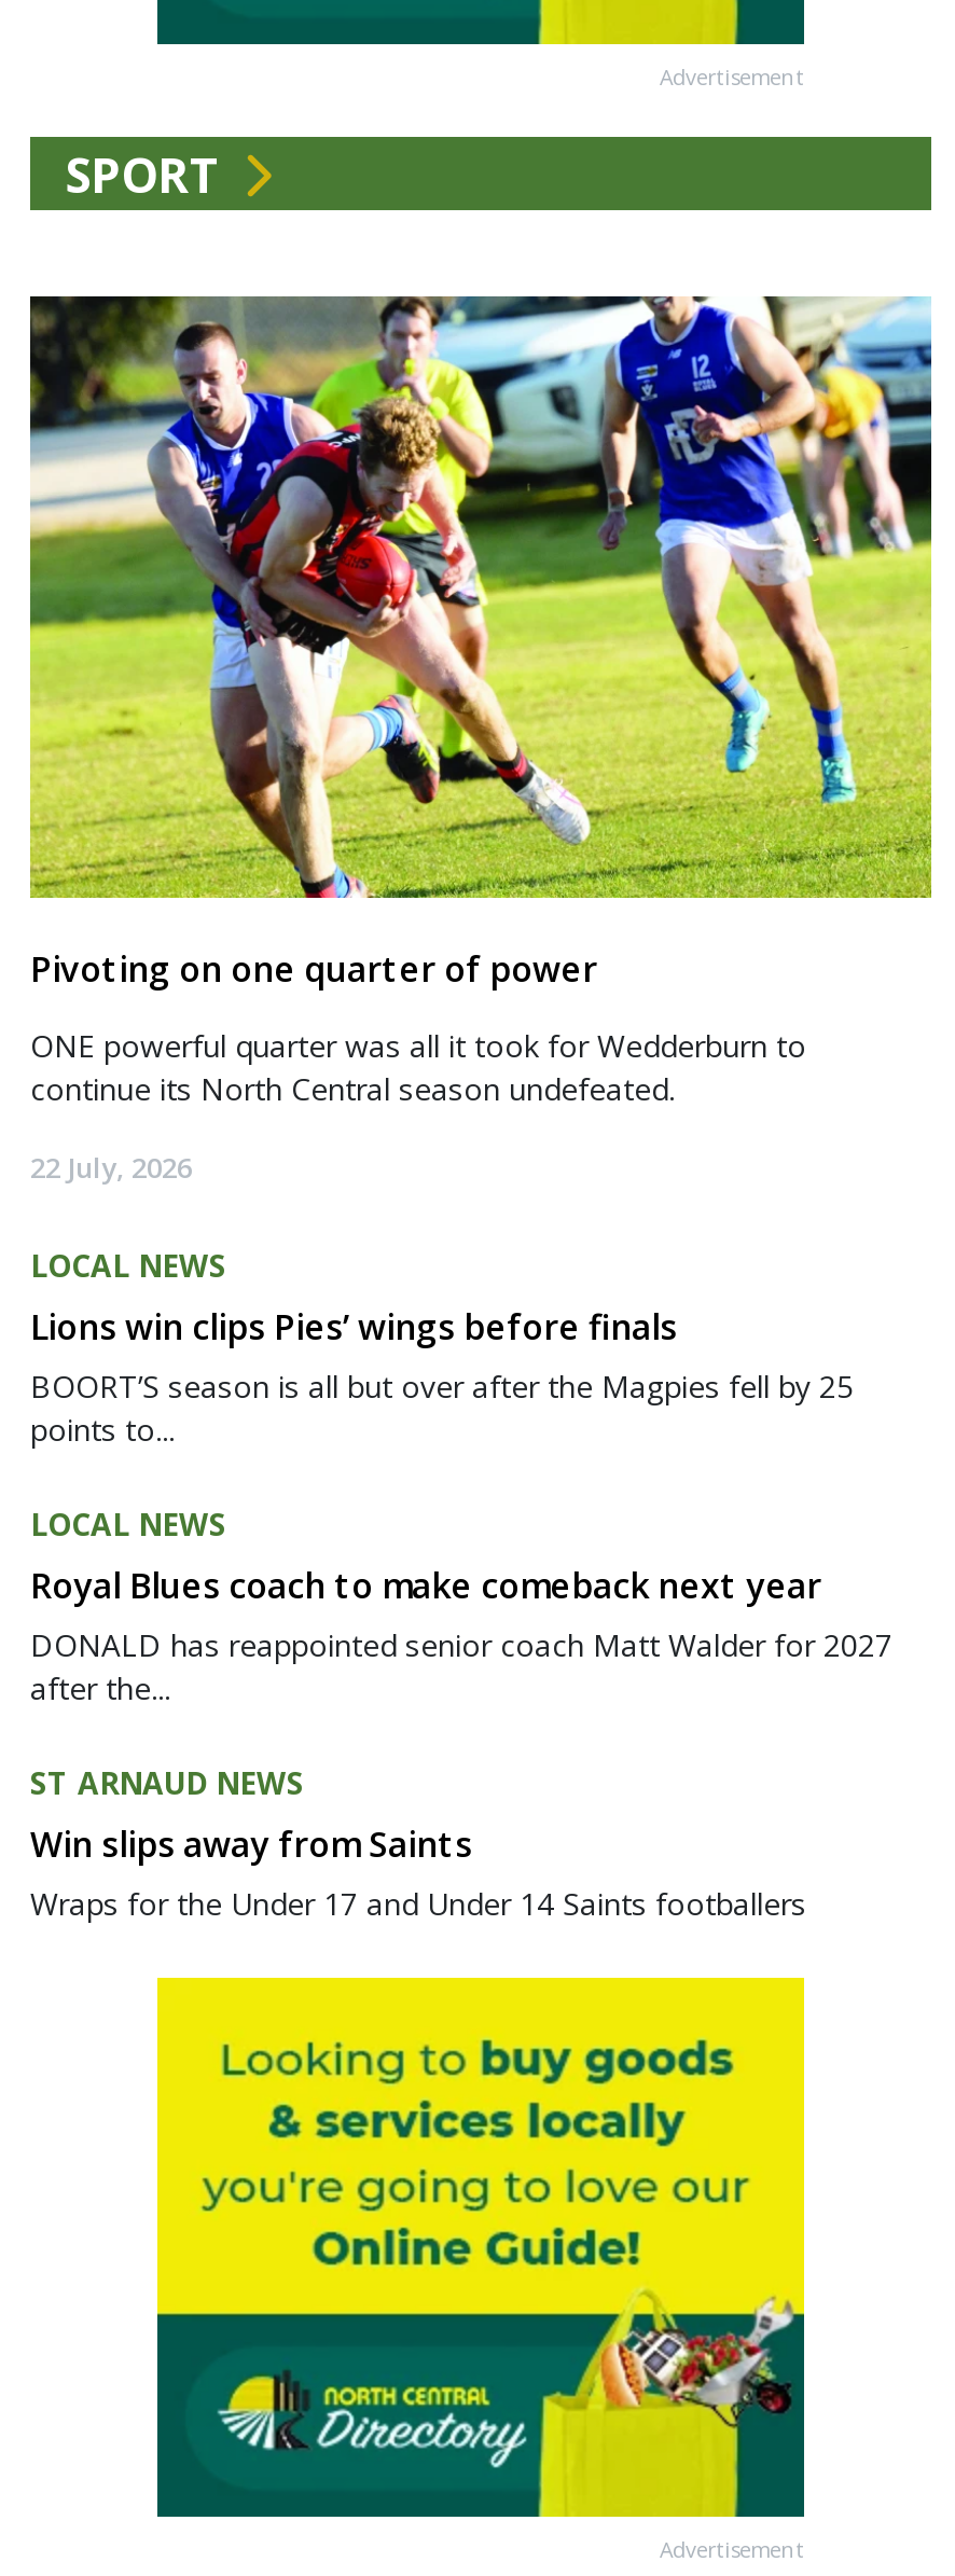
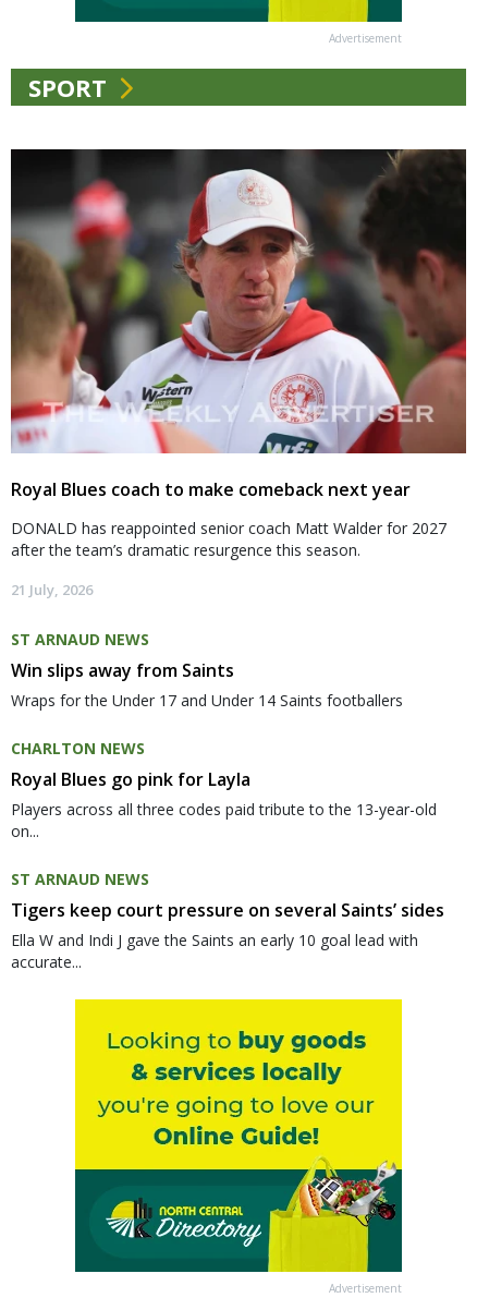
[28,295,933,901] [image] -> [10,148,467,454] [image]
[30,944,854,1544] Pivoting on one quarter of power | ONE powerful quarter was all it took for Wedderburn to | continue its North Central season undefeated. | 22 July, 2026 | LOCAL NEWS | Lions win clips Pies’ wings before finals | BOORT’S season is all but over after the Magpies fell by 25 | points to... | LOCAL NEWS -> none
moved [30,1561,821,1608] -> [11,477,411,501]: Royal Blues coach to make comeback next year
moved [30,1623,892,1664] -> [11,518,447,538]: DONALD has reappointed senior coach Matt Walder for 2027
[30,1667,170,1707] after the... -> [11,540,360,600] after the team’s dramatic resurgence this season. | 21 July, 2026
moved [30,1761,806,1923] -> [11,629,403,711]: ST ARNAUD NEWS | Win slips away from Saints | Wraps for the Under 17 and Under 14 Saints footballers
none -> [11,738,444,972] CHARLTON NEWS | Royal Blues go pink for Layla | Players across all three codes paid tribute to the 13-year-old | on... | ST ARNAUD NEWS | Tigers keep court pressure on several Saints’ sides | Ella W and Indi J gave the Saints an early 10 goal lead with | accurate...

